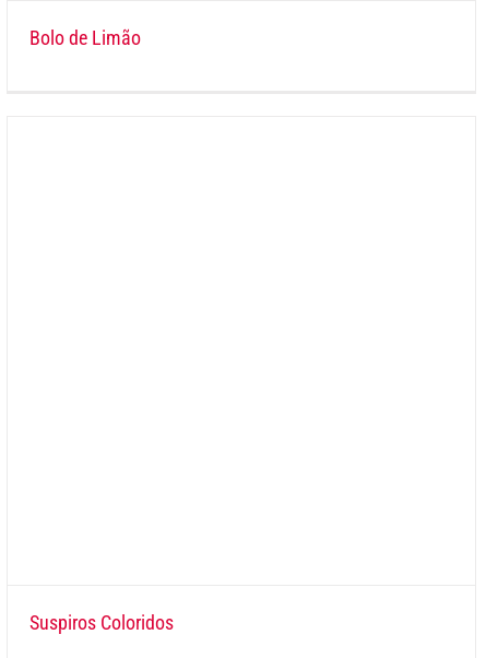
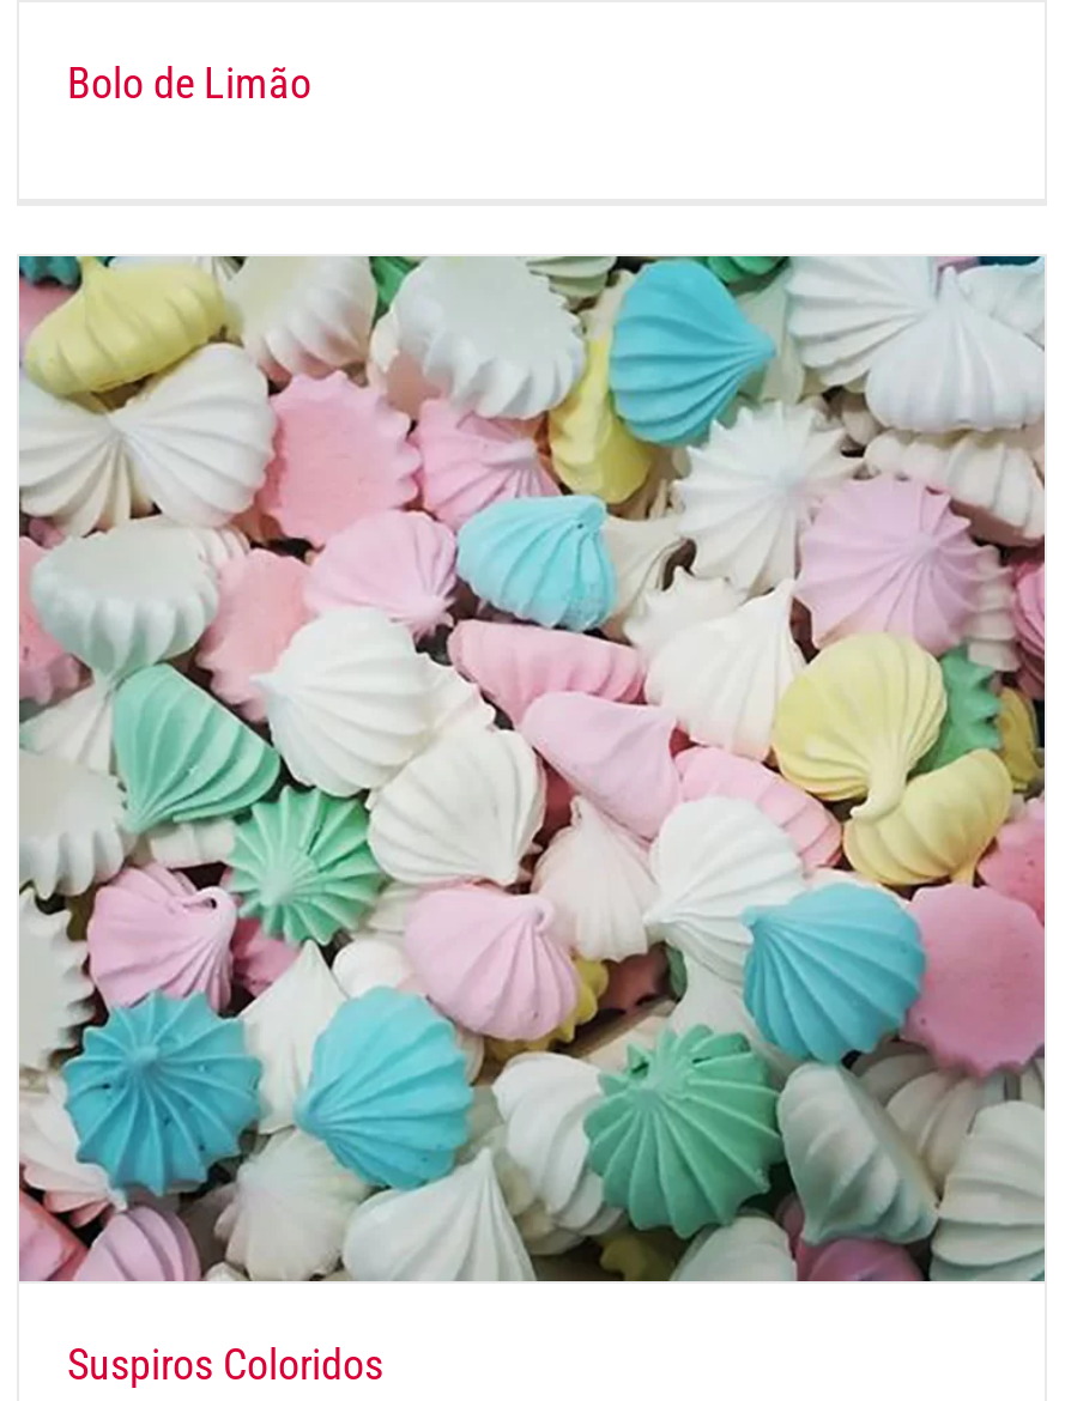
none -> [17,254,1047,1284] [image]

